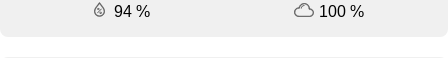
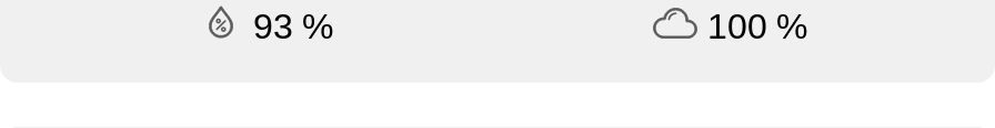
[114,3,150,20] 94 % -> [253,7,333,45] 93 %

